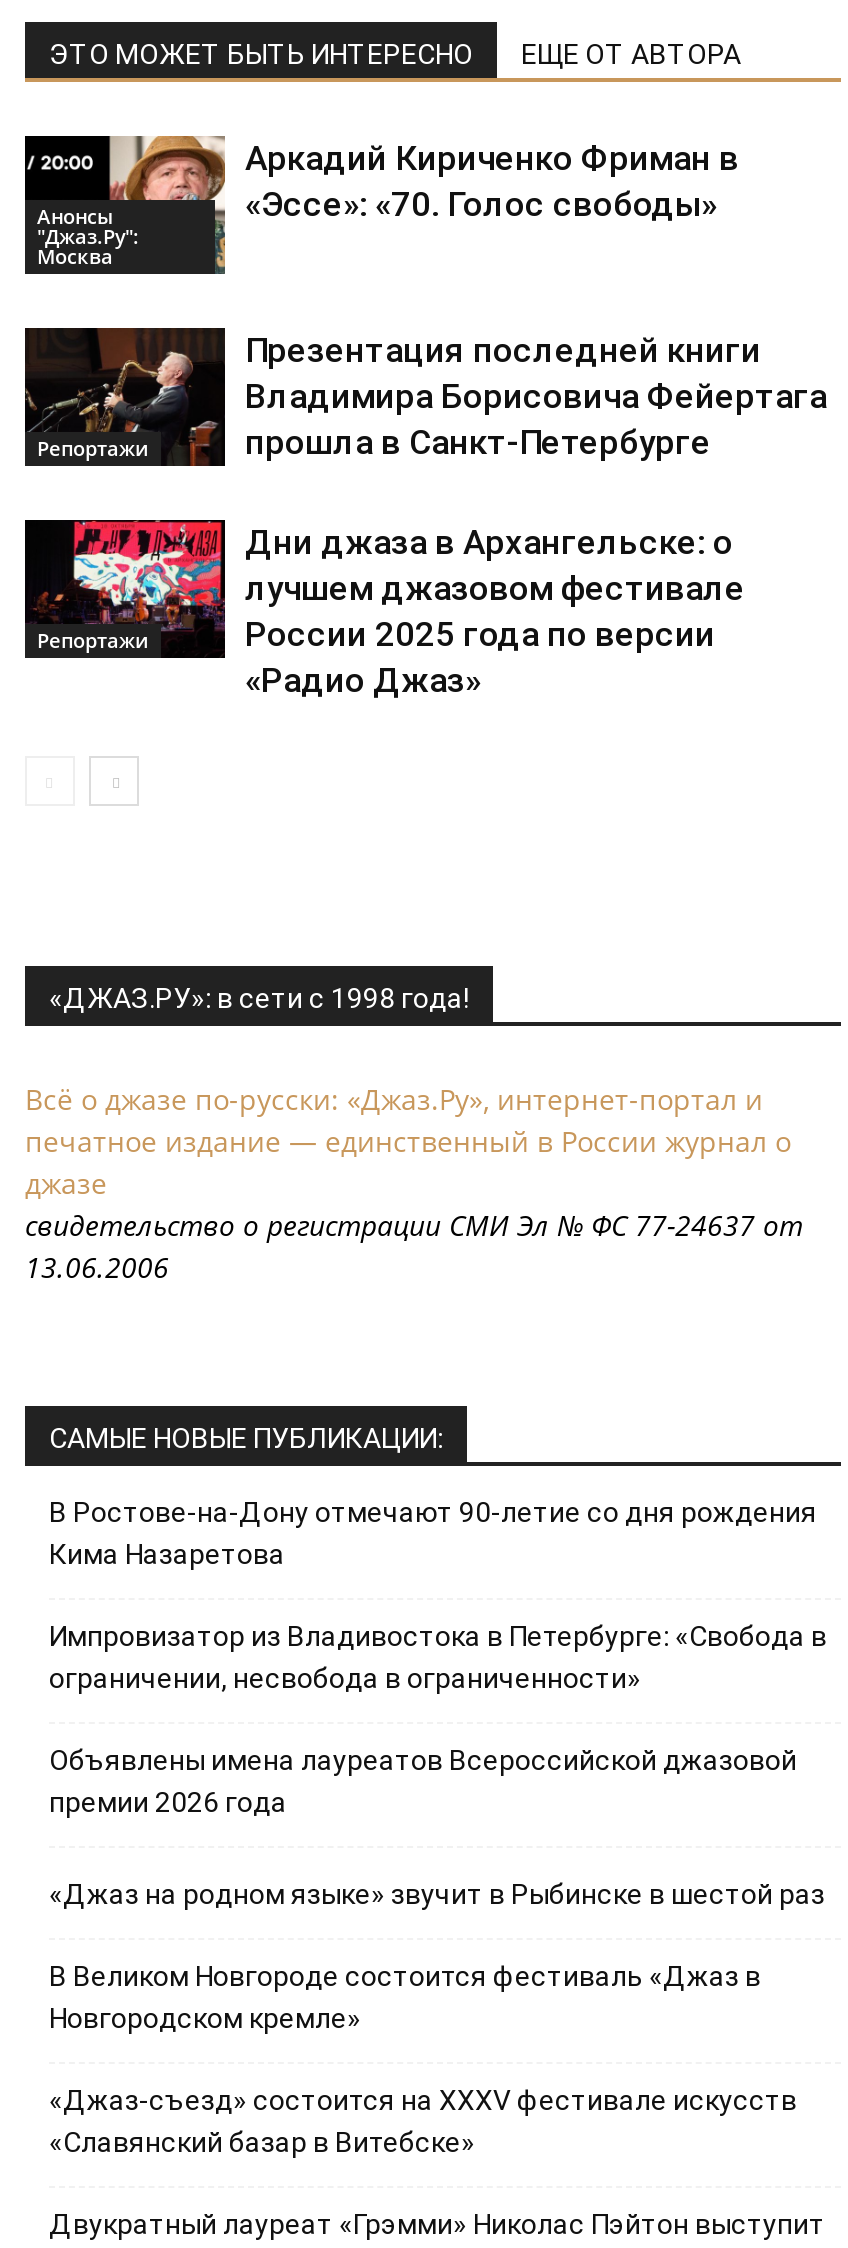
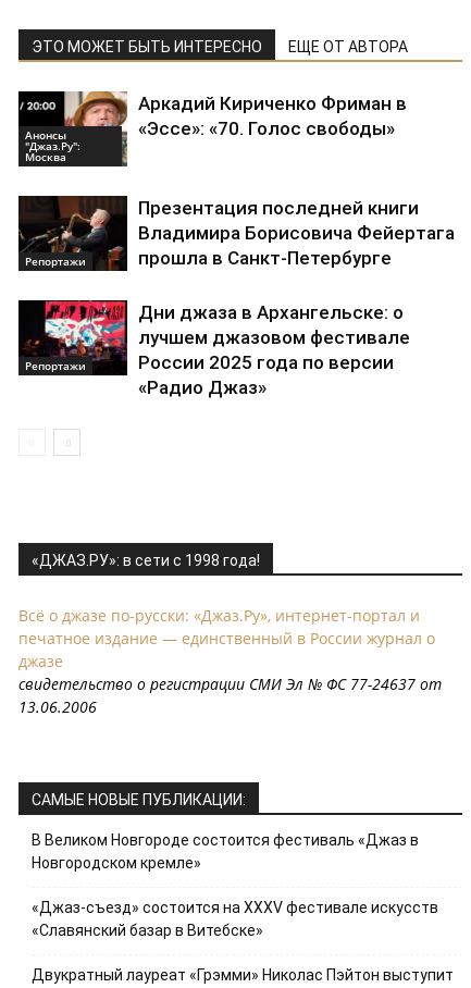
[49,1496,827,1910] В Ростове-на-Дону отмечают 90-летие со дня рождения | Кима Назаретова | Импровизатор из Владивостока в Петербурге: «Свобода в | ограничении, несвобода в ограниченности» | Объявлены имена лауреатов Всероссийской джазовой | премии 2026 года | «Джаз на родном языке» звучит в Рыбинске в шестой раз -> none

